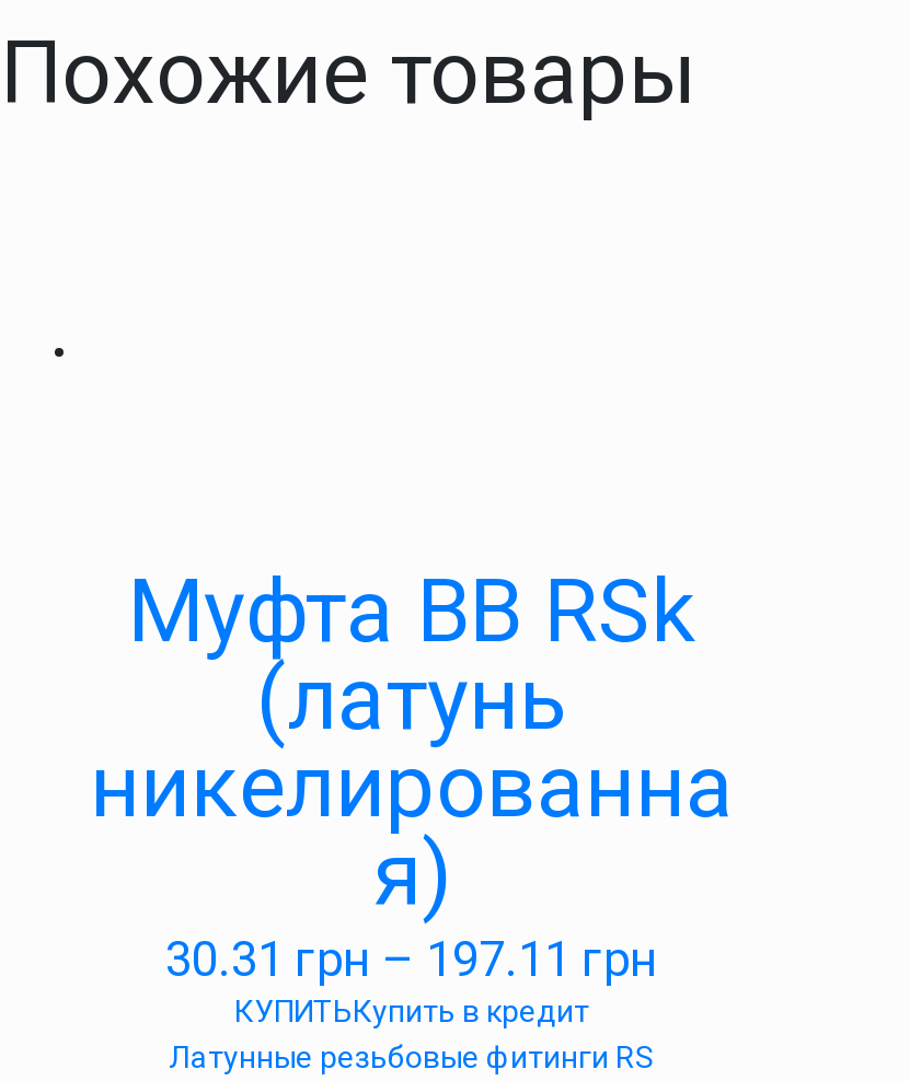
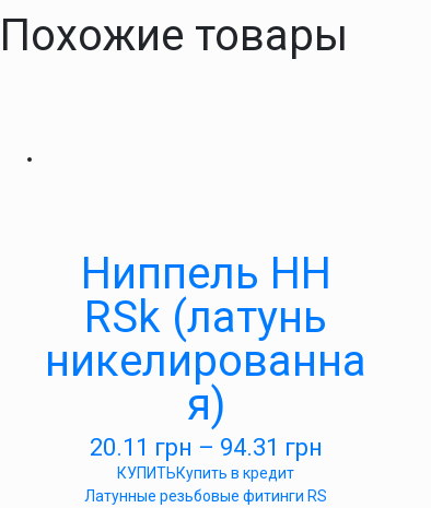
[127,560,696,751] Муфта ВВ RSk | (латунь -> [80,248,331,343] Ниппель НН | RSk (латунь
[165,932,658,987] 30.31 грн – 197.11 грн -> [89,434,322,461] 20.11 грн – 94.31 грн

